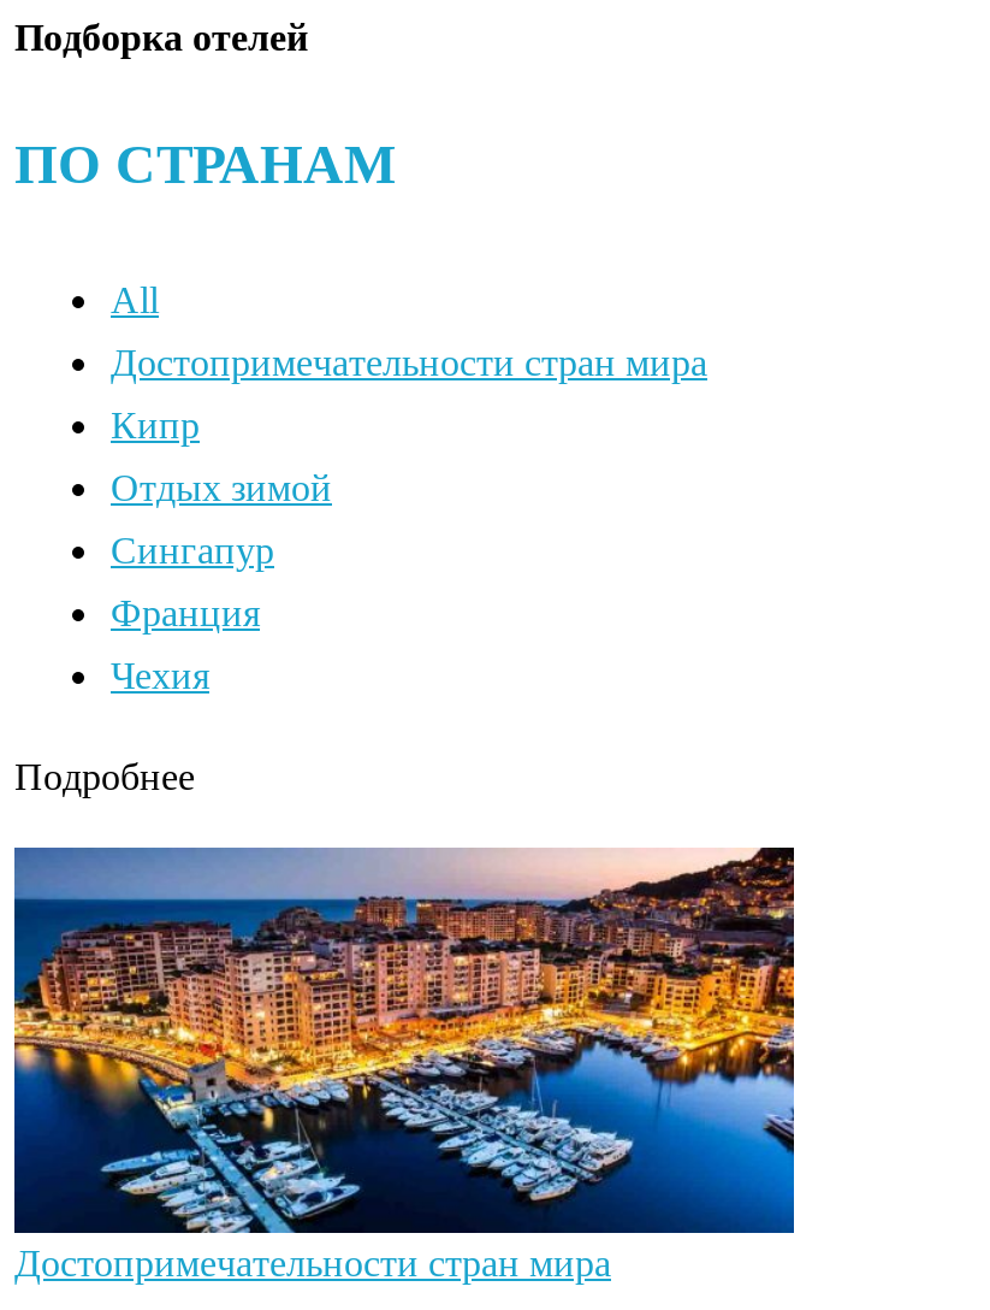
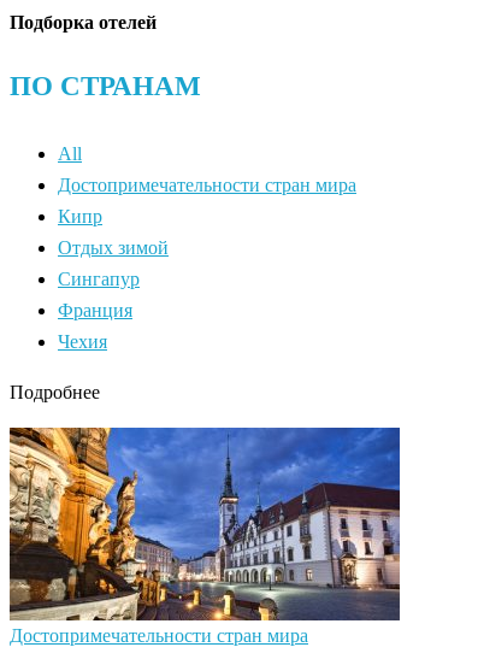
[12,845,796,1235] [image] -> [8,426,401,622] [image]

